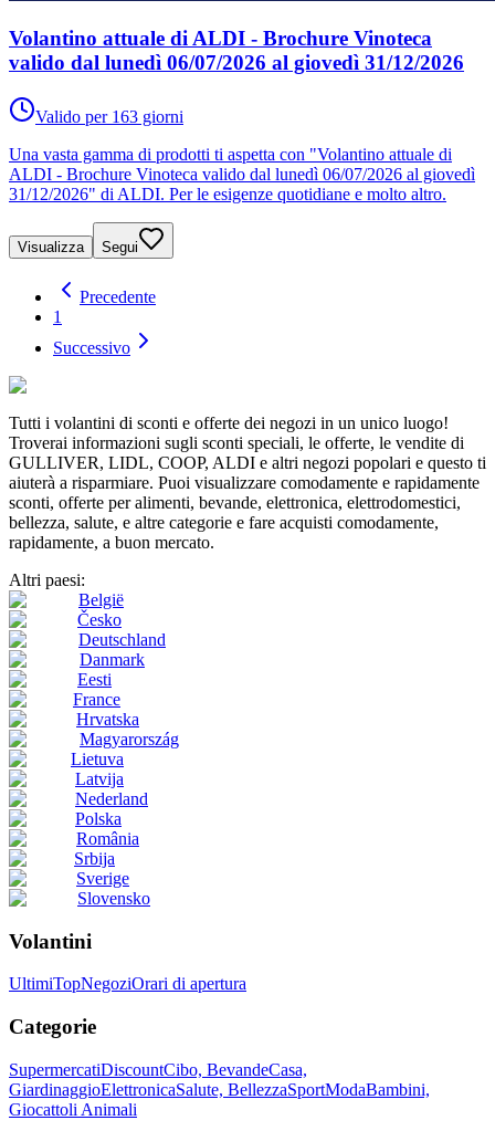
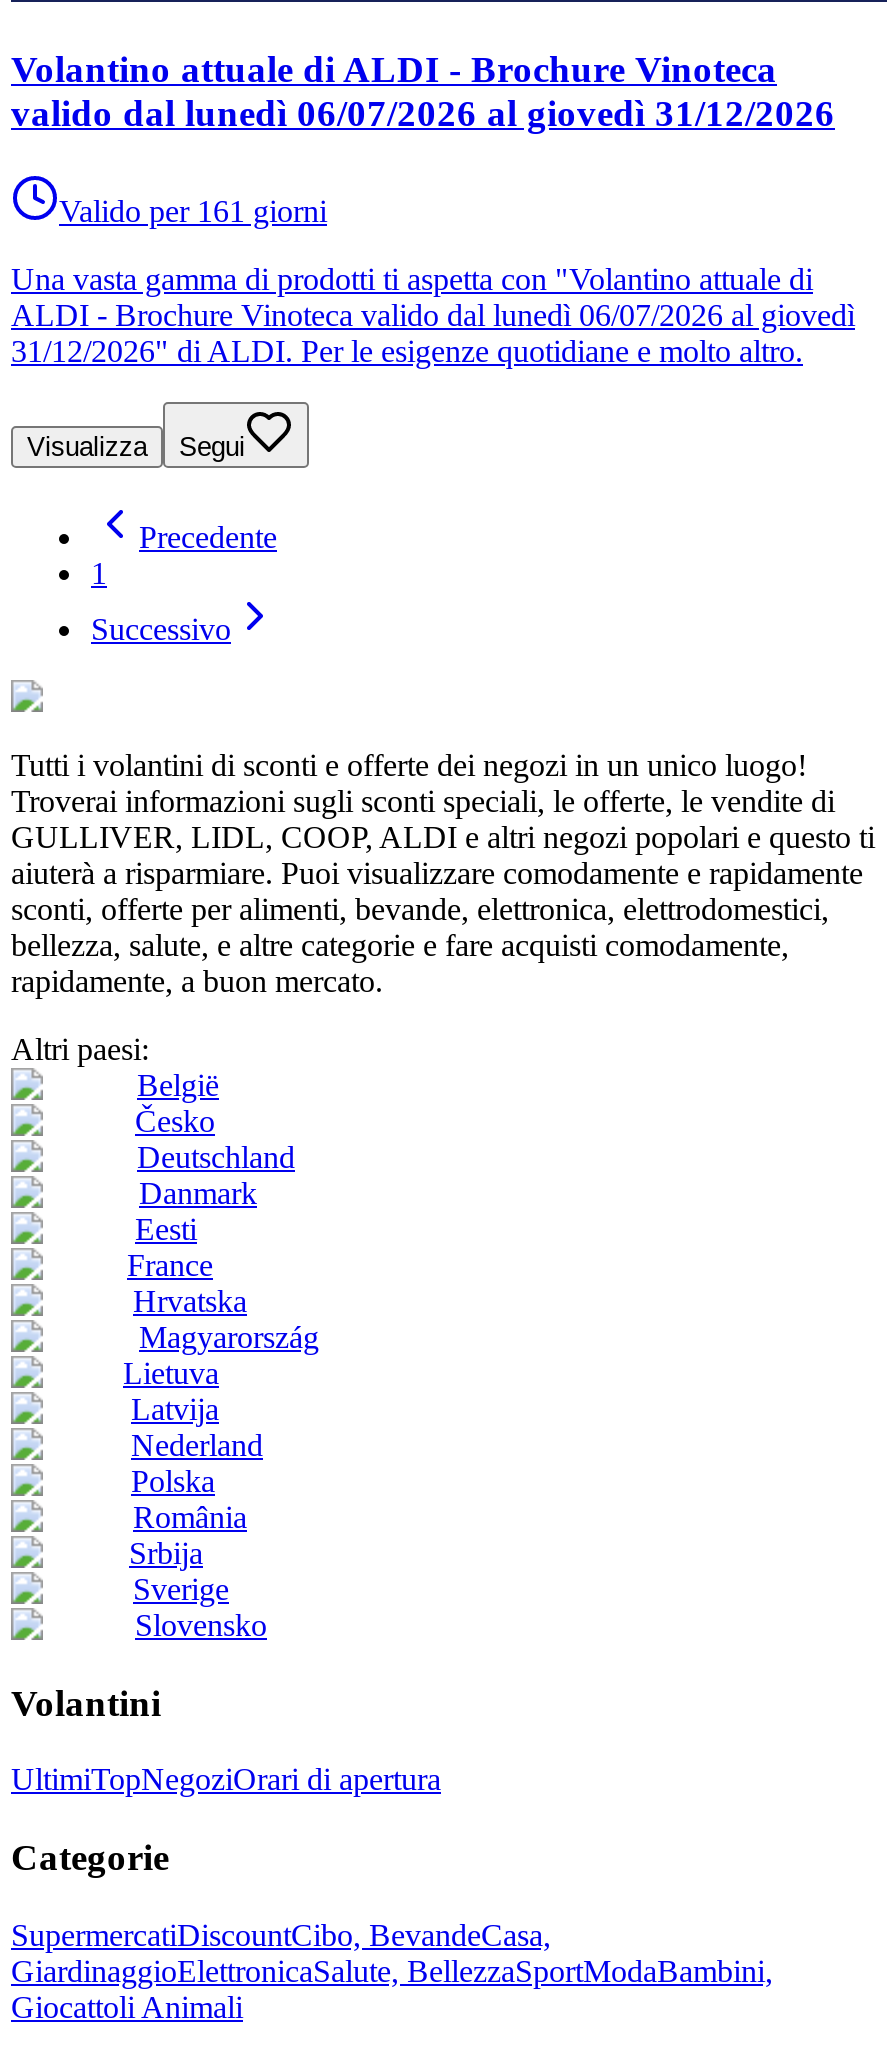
[35,107,183,126] Valido per 163 giorni -> [59,194,327,228] Valido per 161 giorni

